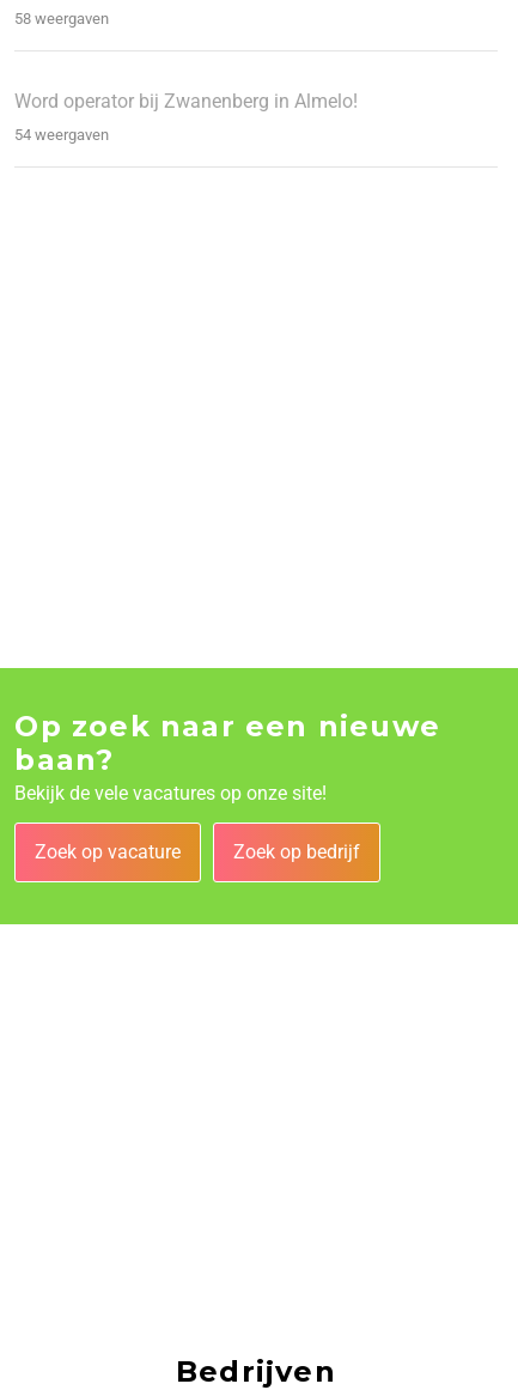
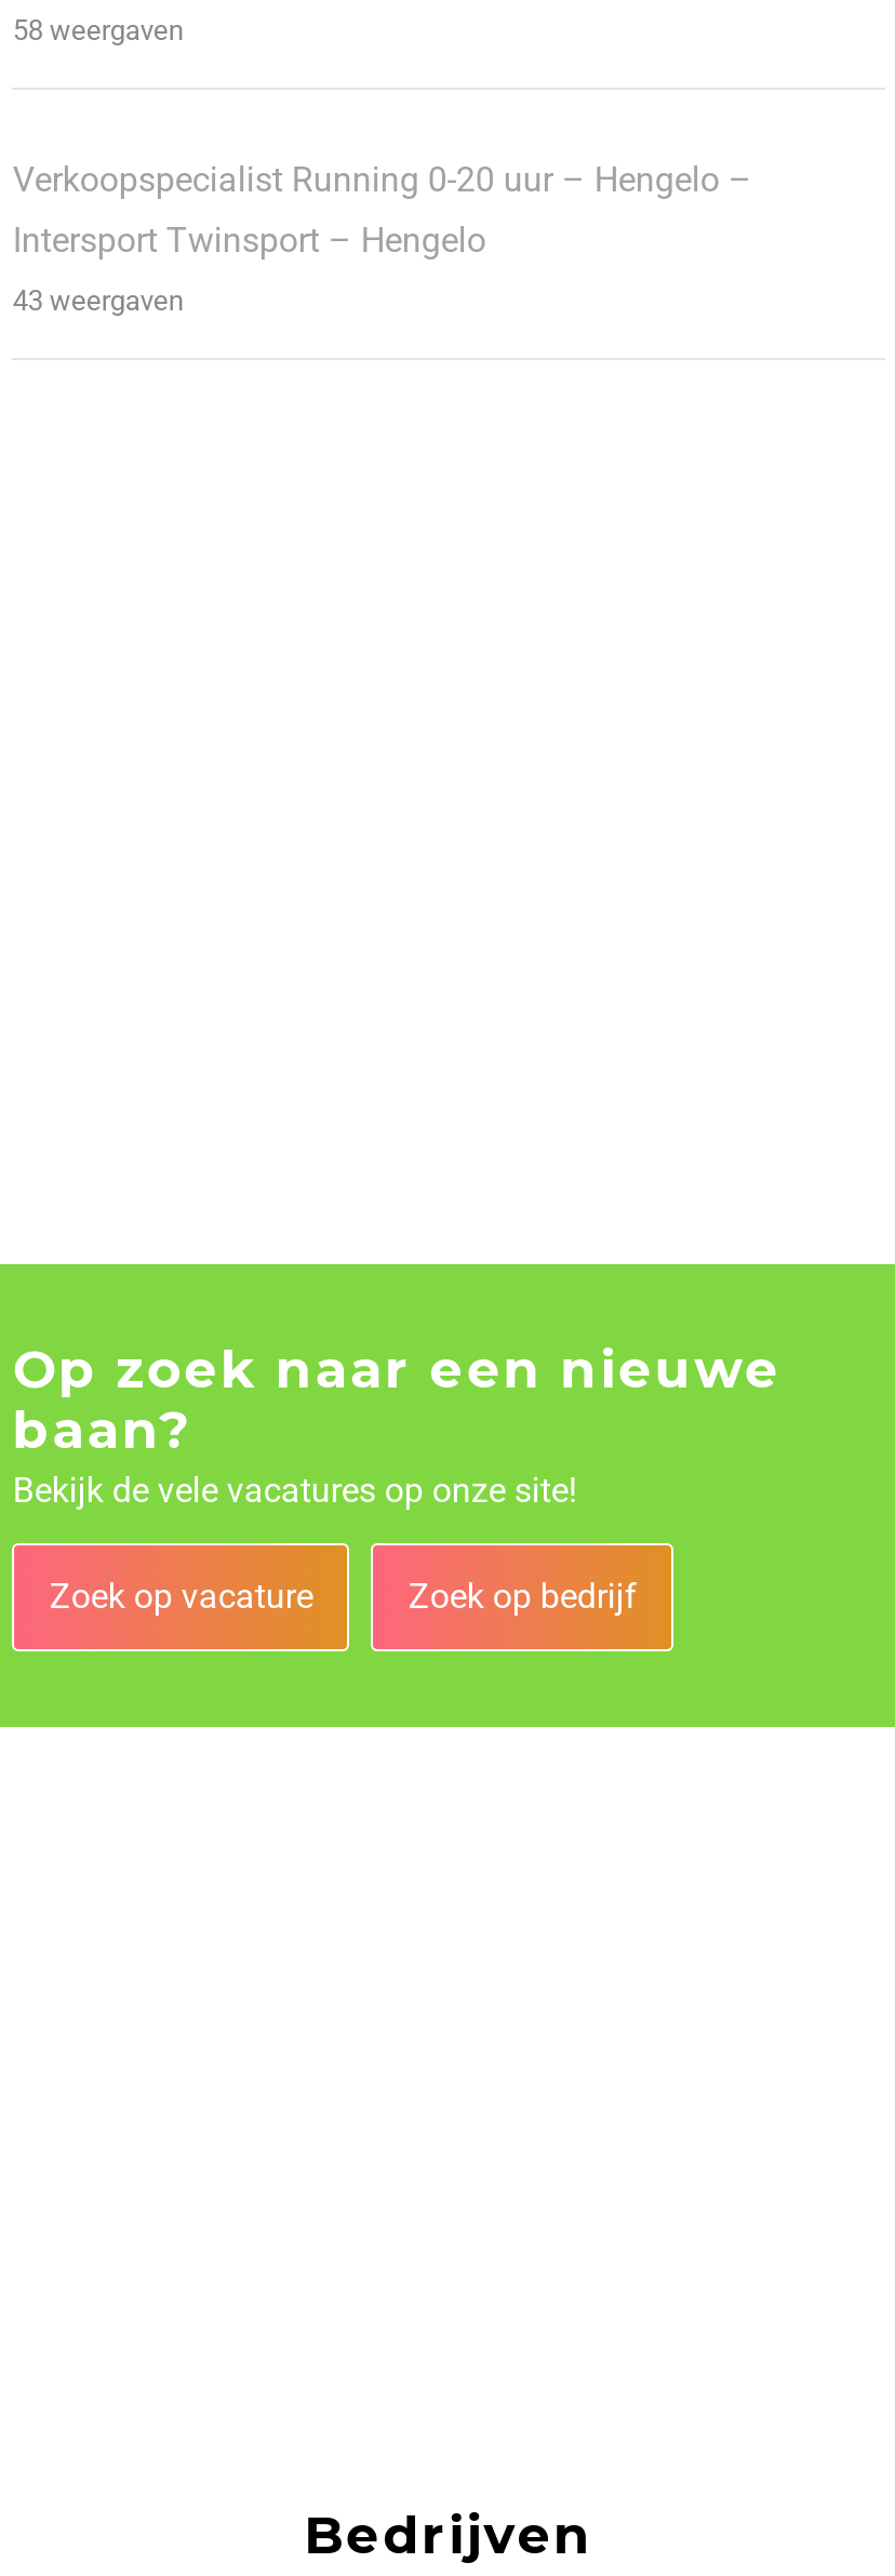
[15,90,358,144] Word operator bij Zwanenberg in Almelo! | 54 weergaven -> [13,159,752,317] Verkoopspecialist Running 0-20 uur – Hengelo – | Intersport Twinsport – Hengelo | 43 weergaven

